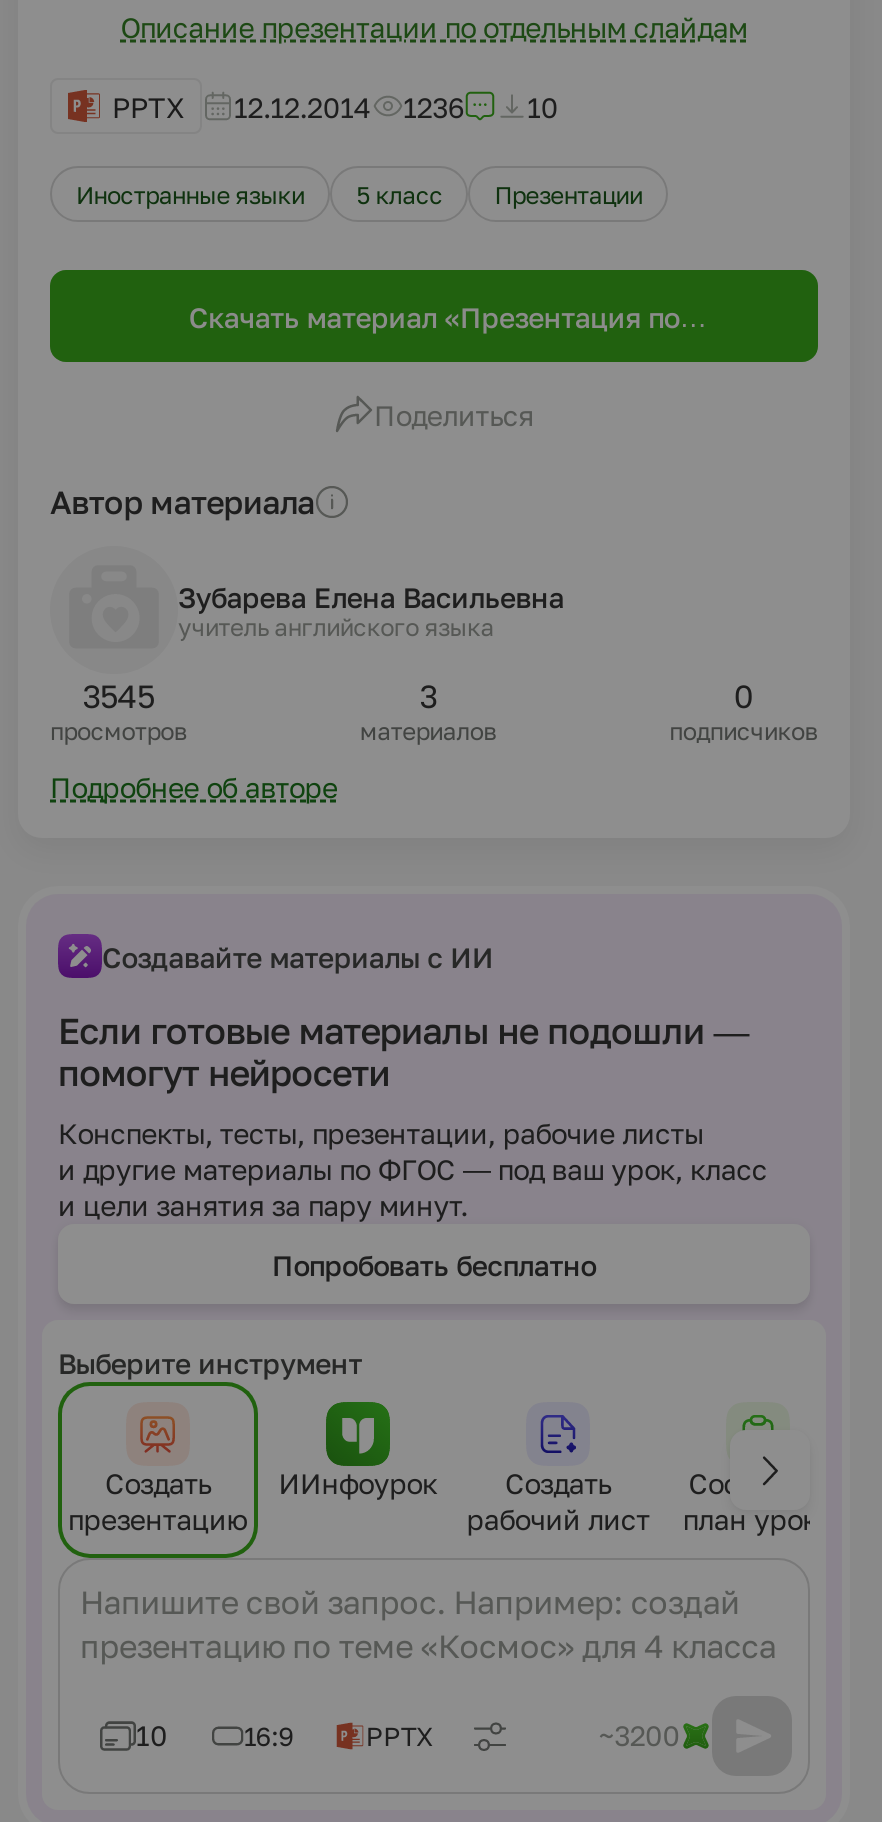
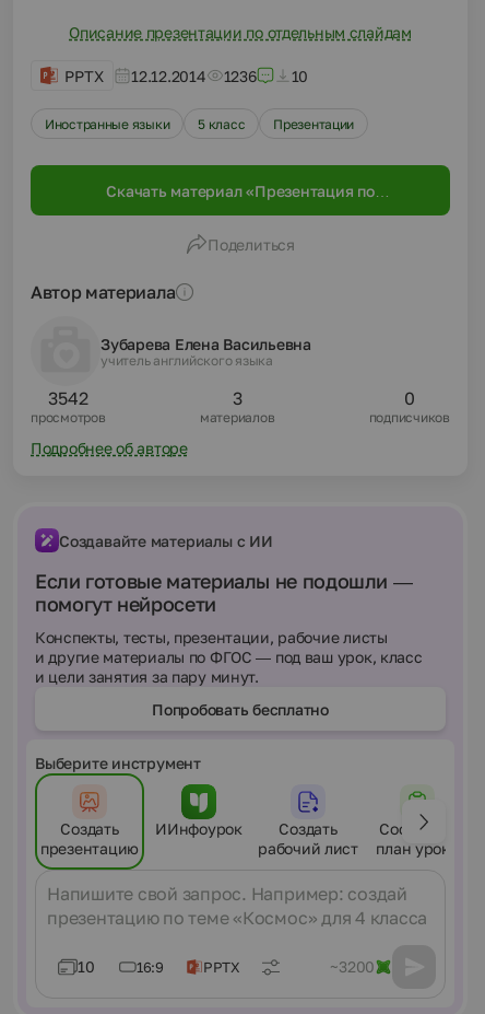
[83,676,155,716] 3545 -> [48,387,88,409] 3542

